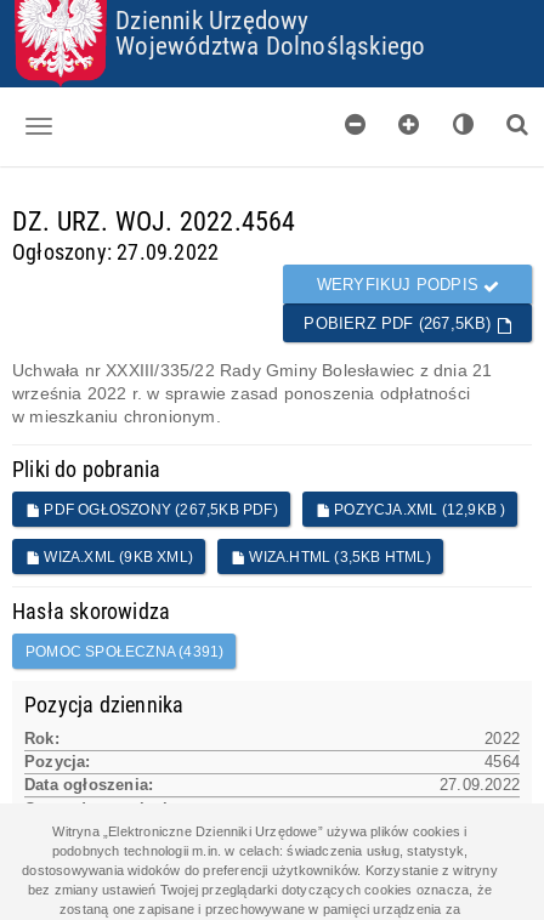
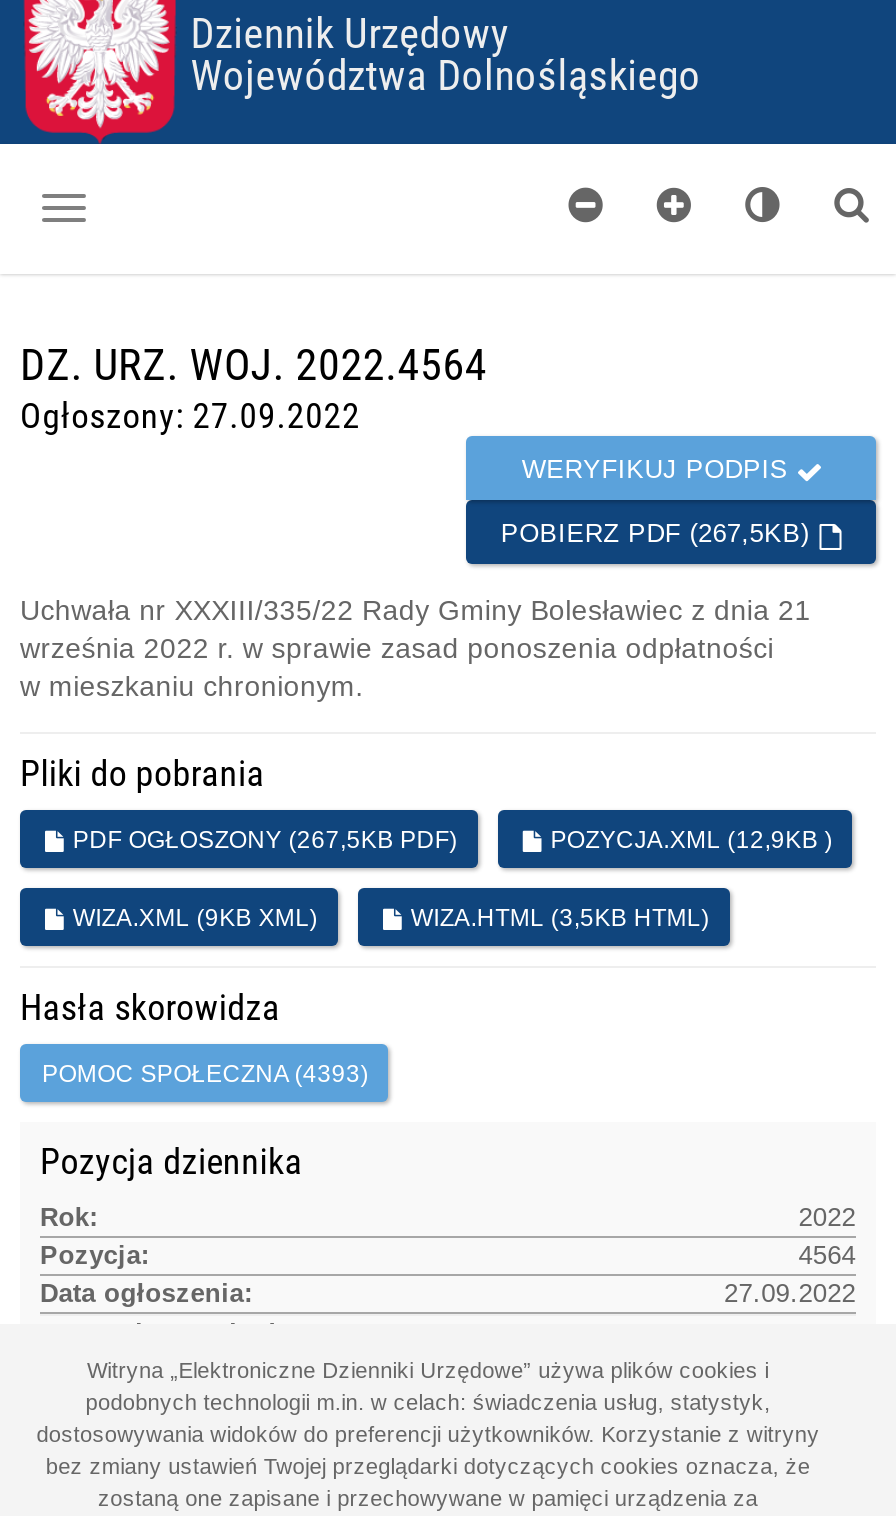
[25,643,224,660] POMOC SPOŁECZNA (4391) -> [42,1060,369,1088] POMOC SPOŁECZNA (4393)

